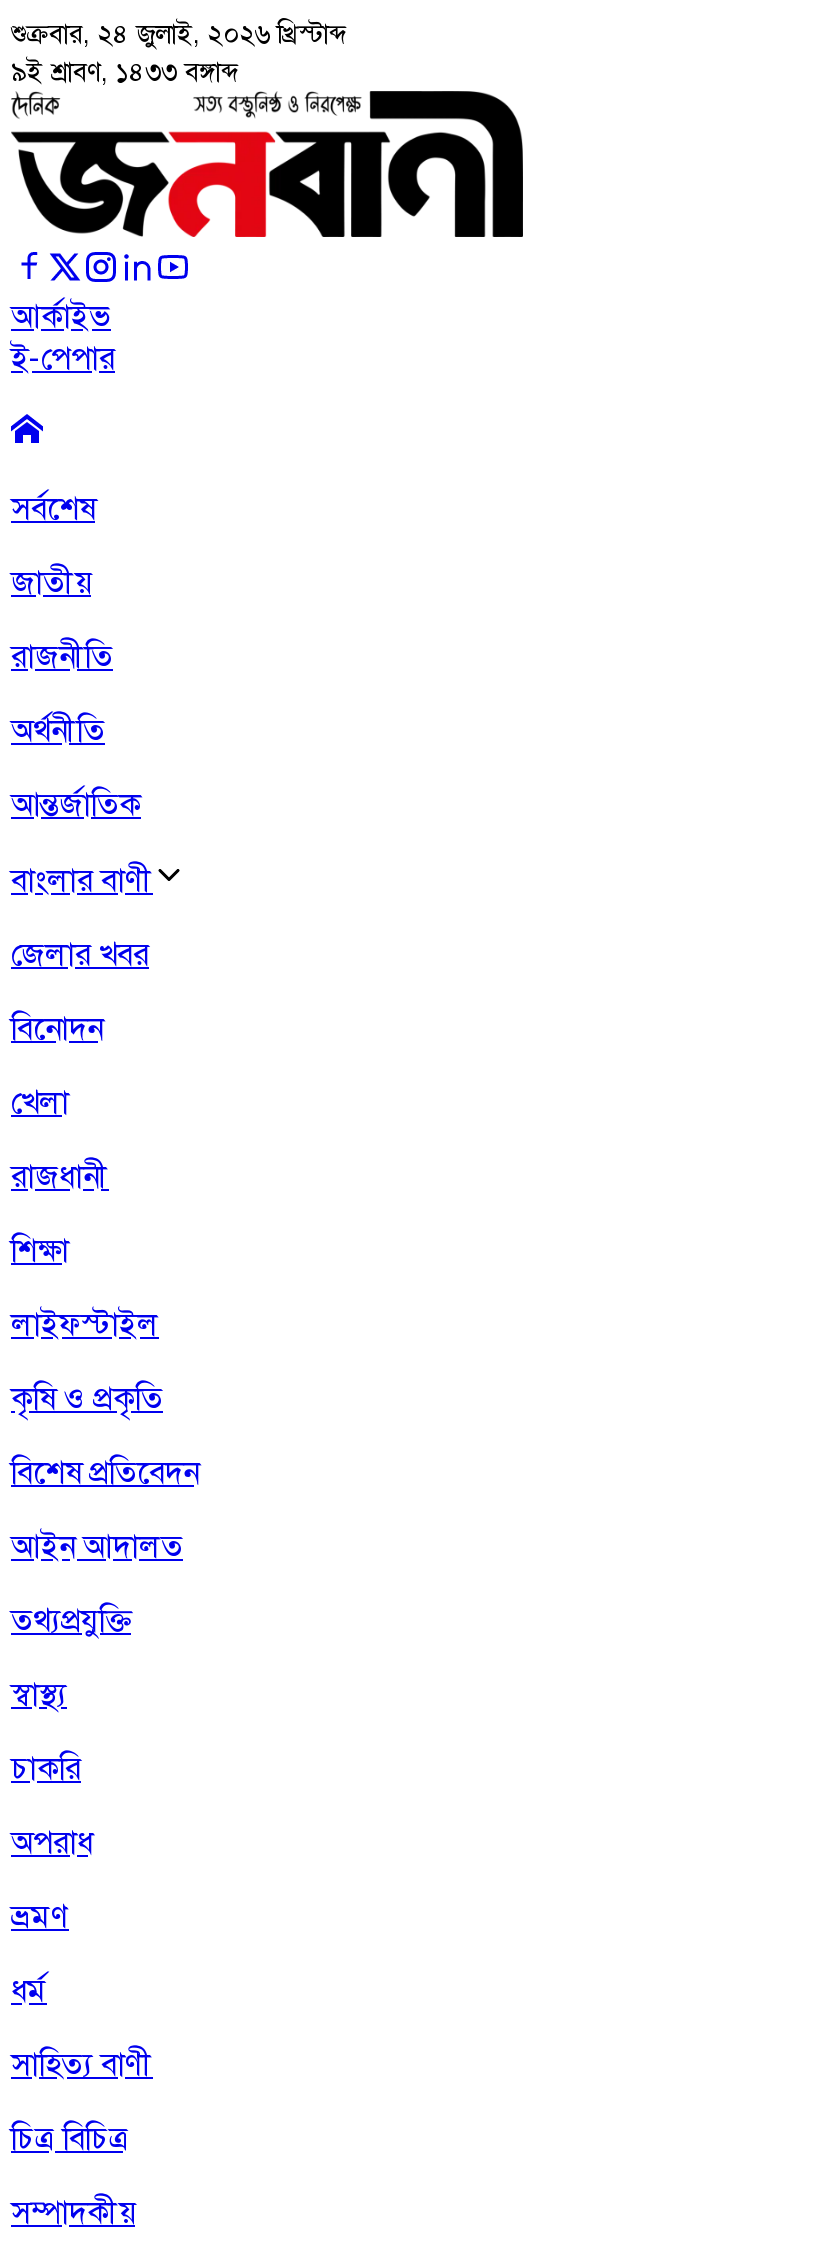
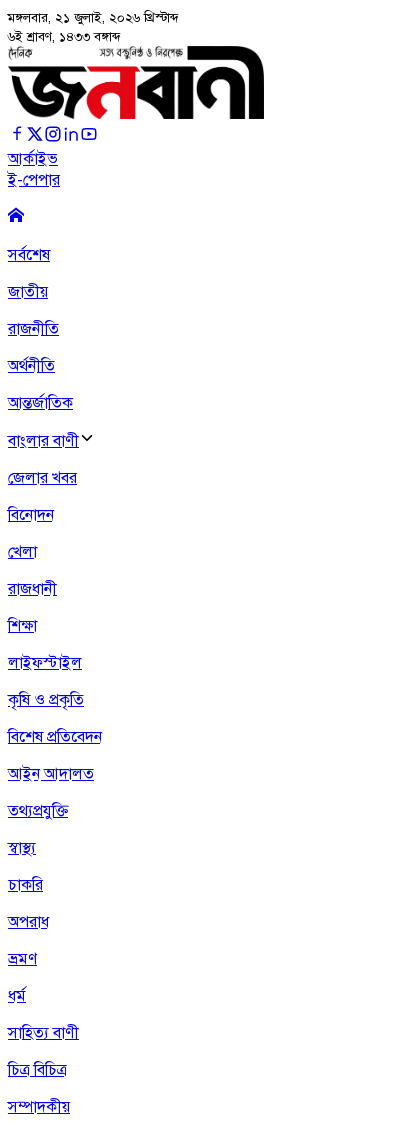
[11,17,347,51] শুক্রবার, ২৪ জুলাই, ২০২৬ খ্রিস্টাব্দ -> [8,9,179,26] মঙ্গলবার, ২১ জুলাই, ২০২৬ খ্রিস্টাব্দ
[11,55,239,89] ৯ই শ্রাবণ, ১৪৩৩ বঙ্গাব্দ -> [8,28,121,45] ৬ই শ্রাবণ, ১৪৩৩ বঙ্গাব্দ

